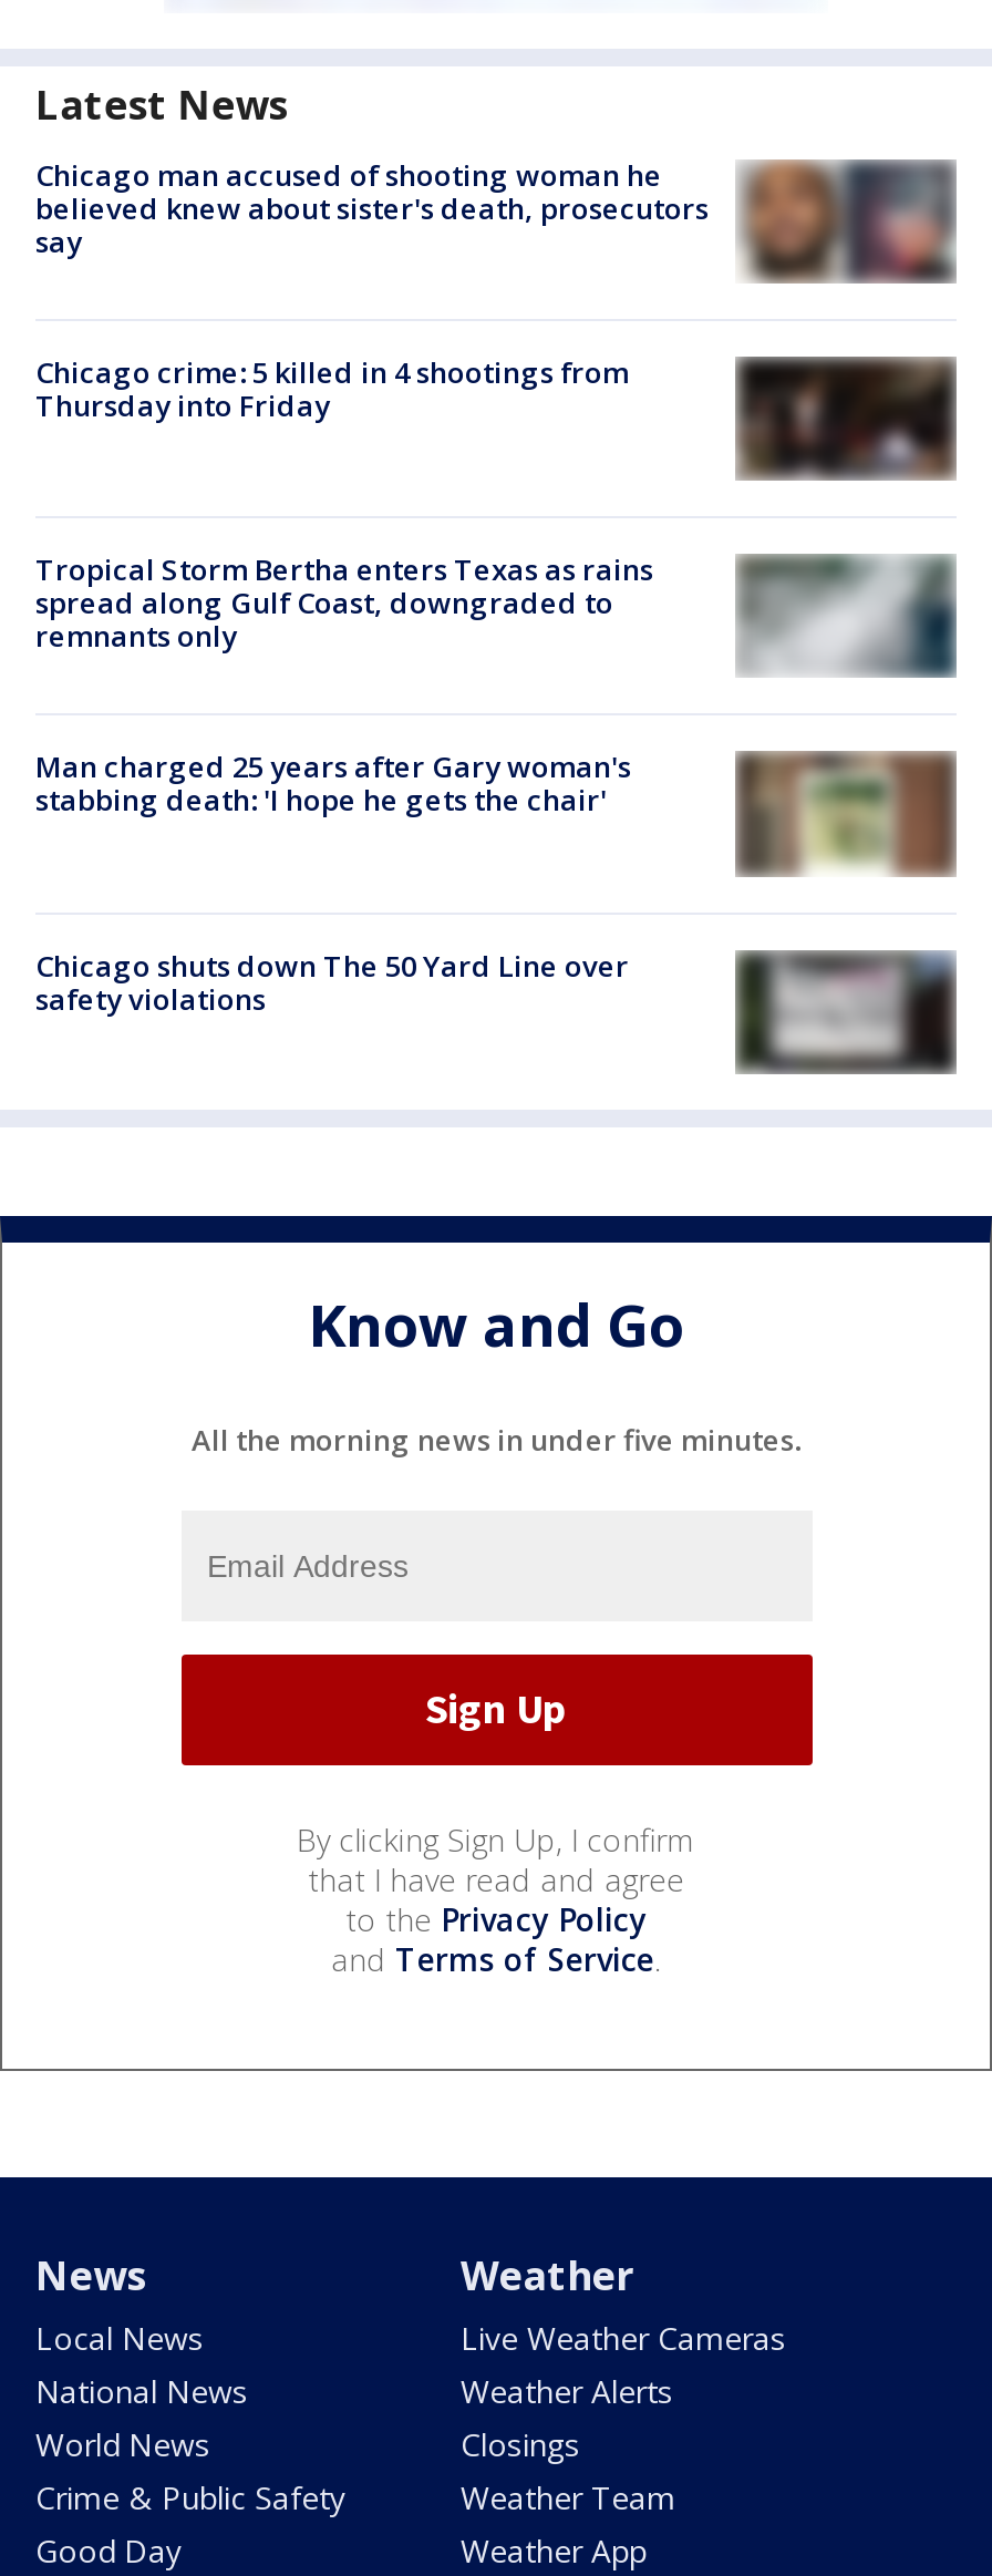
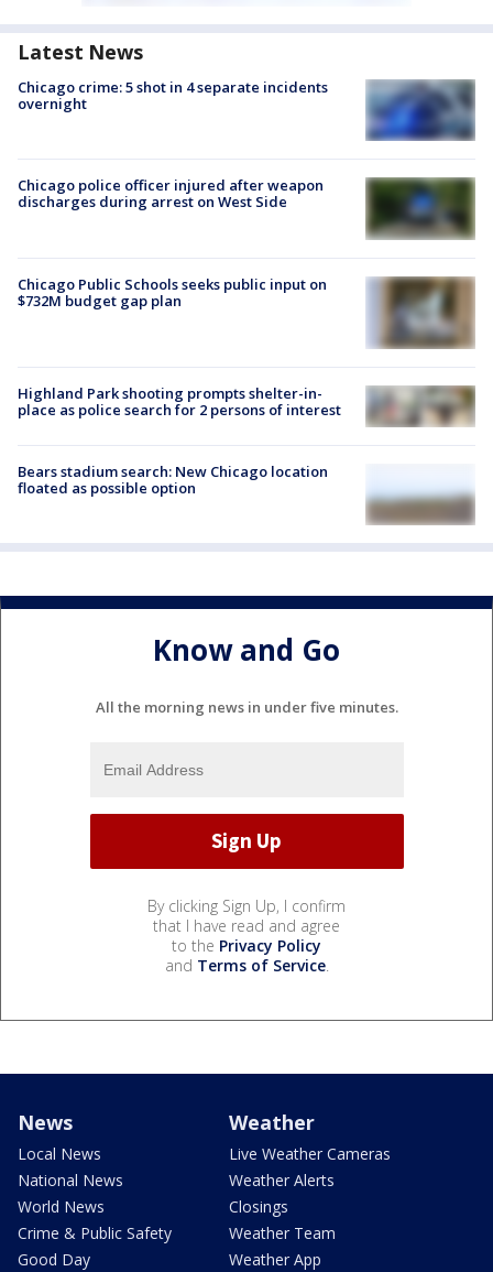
[35,154,943,285] [image] | Chicago man accused of shooting woman he | believed knew about sister's death, prosecutors | say -> [18,77,470,141] [image] | Chicago crime: 5 shot in 4 separate incidents | overnight
[35,352,629,425] Chicago crime: 5 killed in 4 shootings from | Thursday into Friday -> [18,176,324,212] Chicago police officer injured after weapon | discharges during arrest on West Side
[746,360,952,477] [image] -> [373,180,474,237] [image]
[35,550,957,701] [image] | Tropical Storm Bertha enters Texas as rains | spread along Gulf Coast, downgraded to | remnants only -> [18,274,475,350] [image] | Chicago Public Schools seeks public input on | $732M budget gap plan
[35,747,631,820] Man charged 25 years after Gary woman's | stabbing death: 'I hope he gets the chair' -> [18,384,341,420] Highland Park shooting prompts shelter-in- | place as police search for 2 persons of interest
[733,750,959,876] [image] -> [365,374,475,427] [image]
[35,945,629,1018] Chicago shuts down The 50 Yard Line over | safety violations -> [18,461,328,497] Bears stadium search: New Chicago location | floated as possible option
[733,949,957,1073] [image] -> [365,474,474,523] [image]

